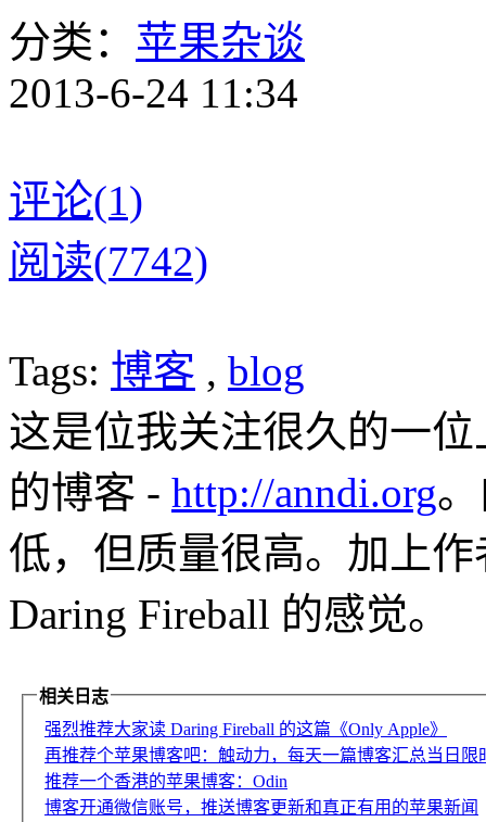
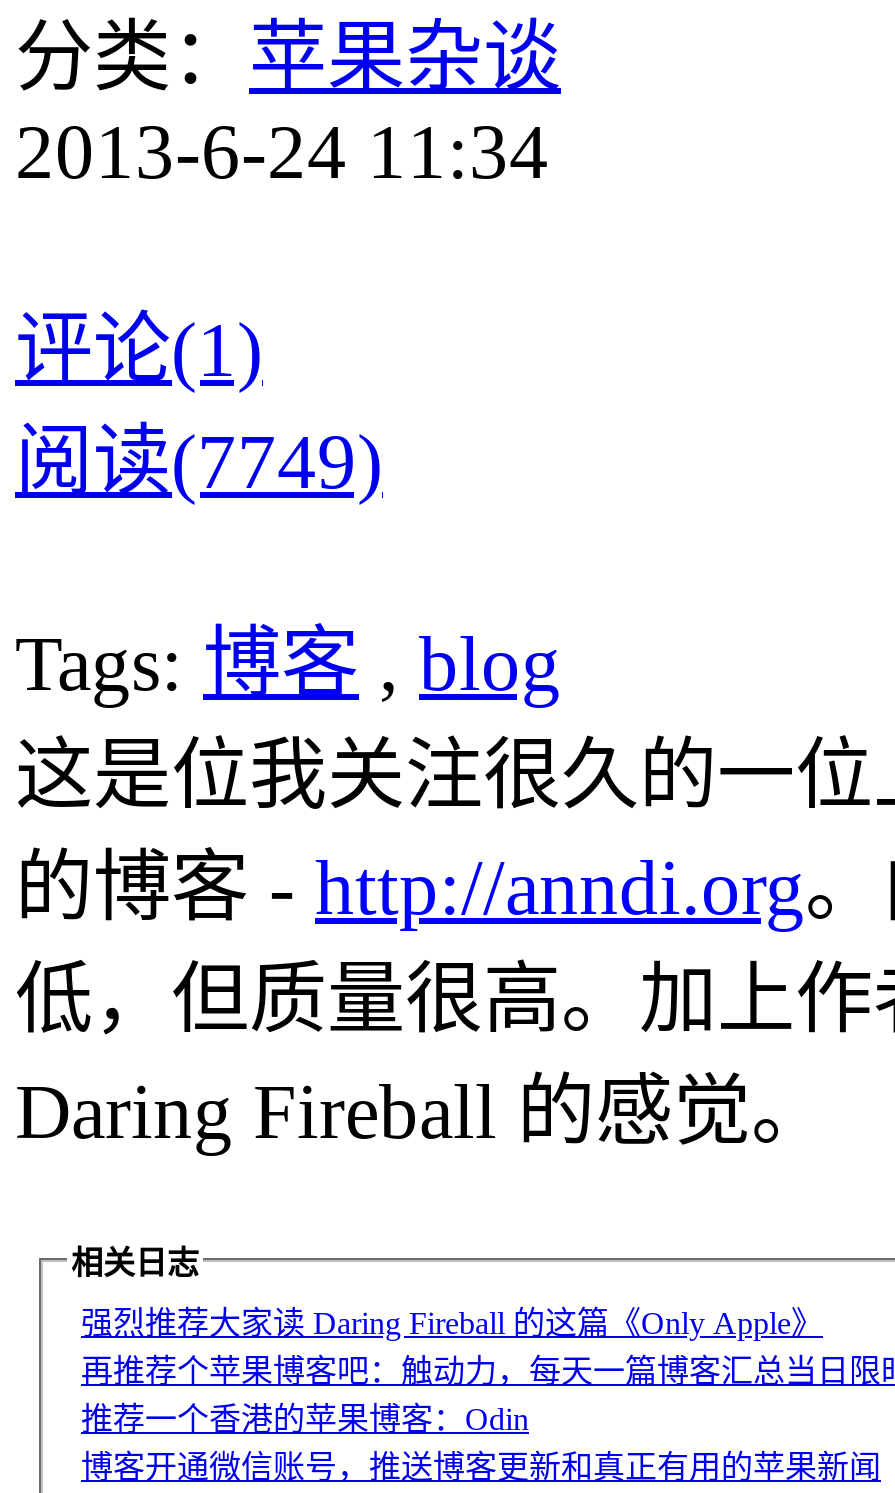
[9,238,208,285] 阅读(7742) -> [15,419,383,505] 阅读(7749)

